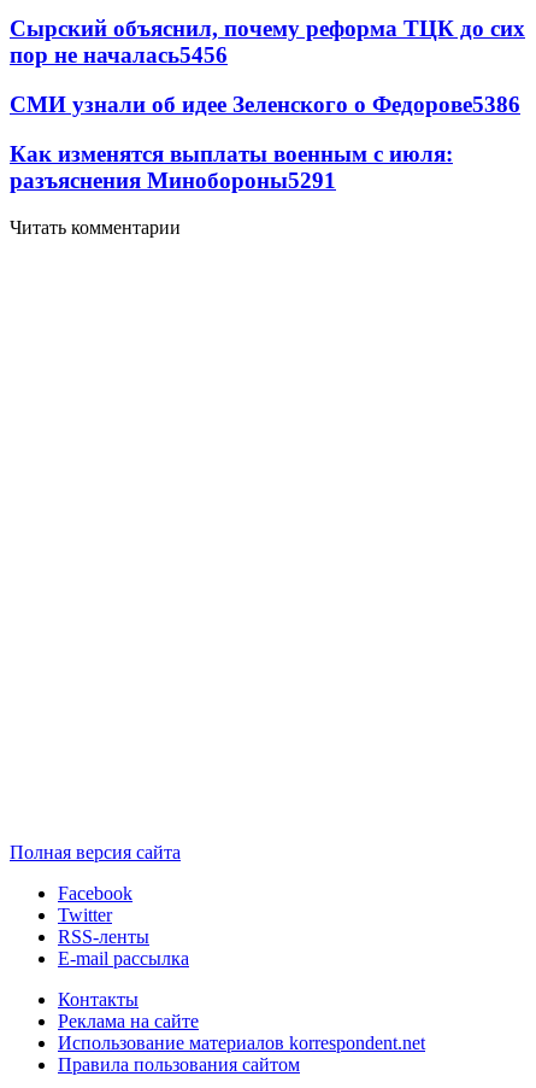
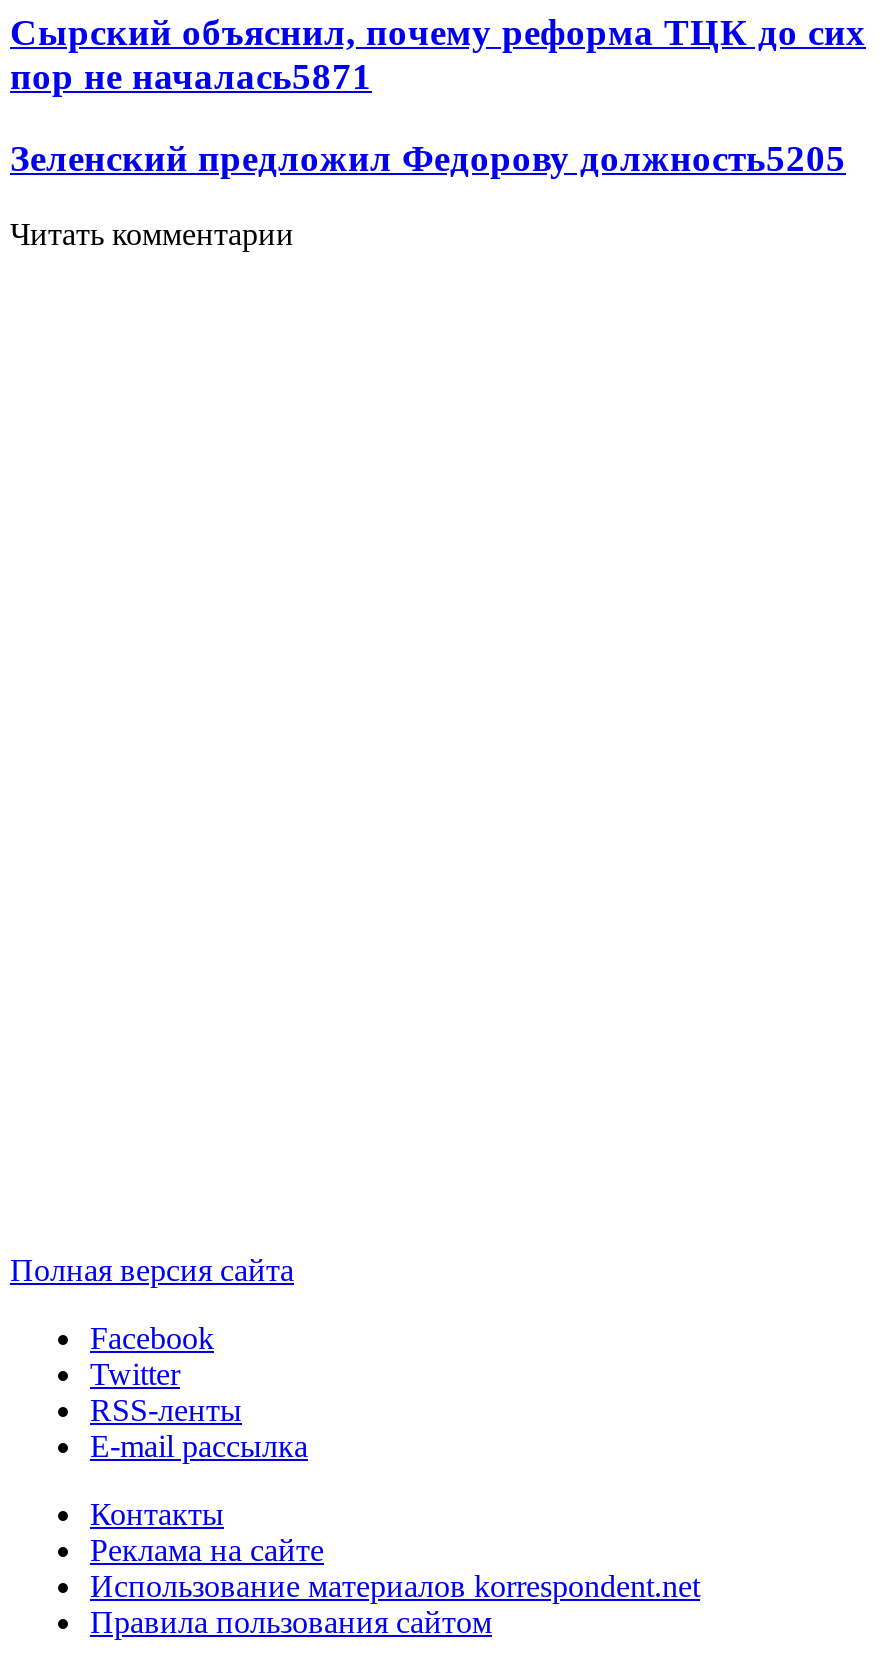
[10,43,520,193] пор не началась5456 | СМИ узнали об идее Зеленского о Федорове5386 | Как изменятся выплаты военным с июля: | разъяснения Минобороны5291 -> [10,55,846,178] пор не началась5871 | Зеленский предложил Федорову должность5205

